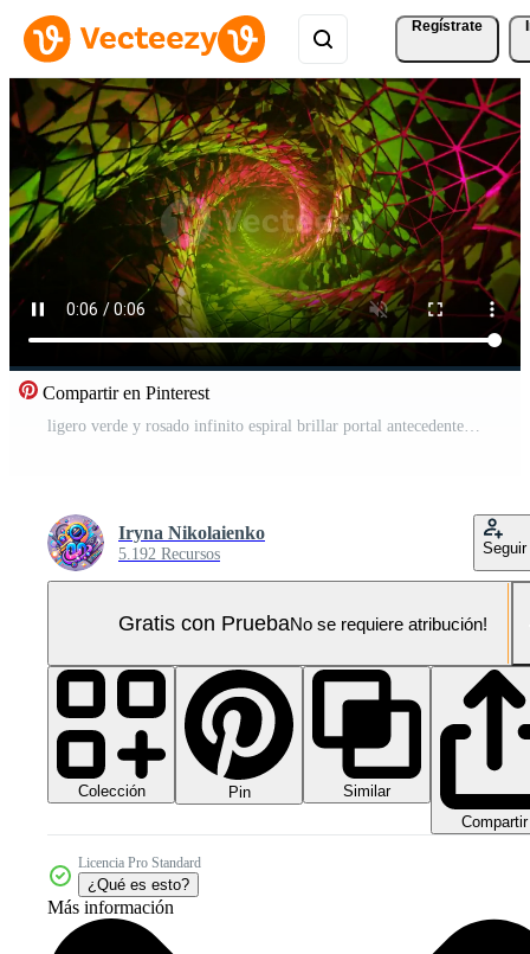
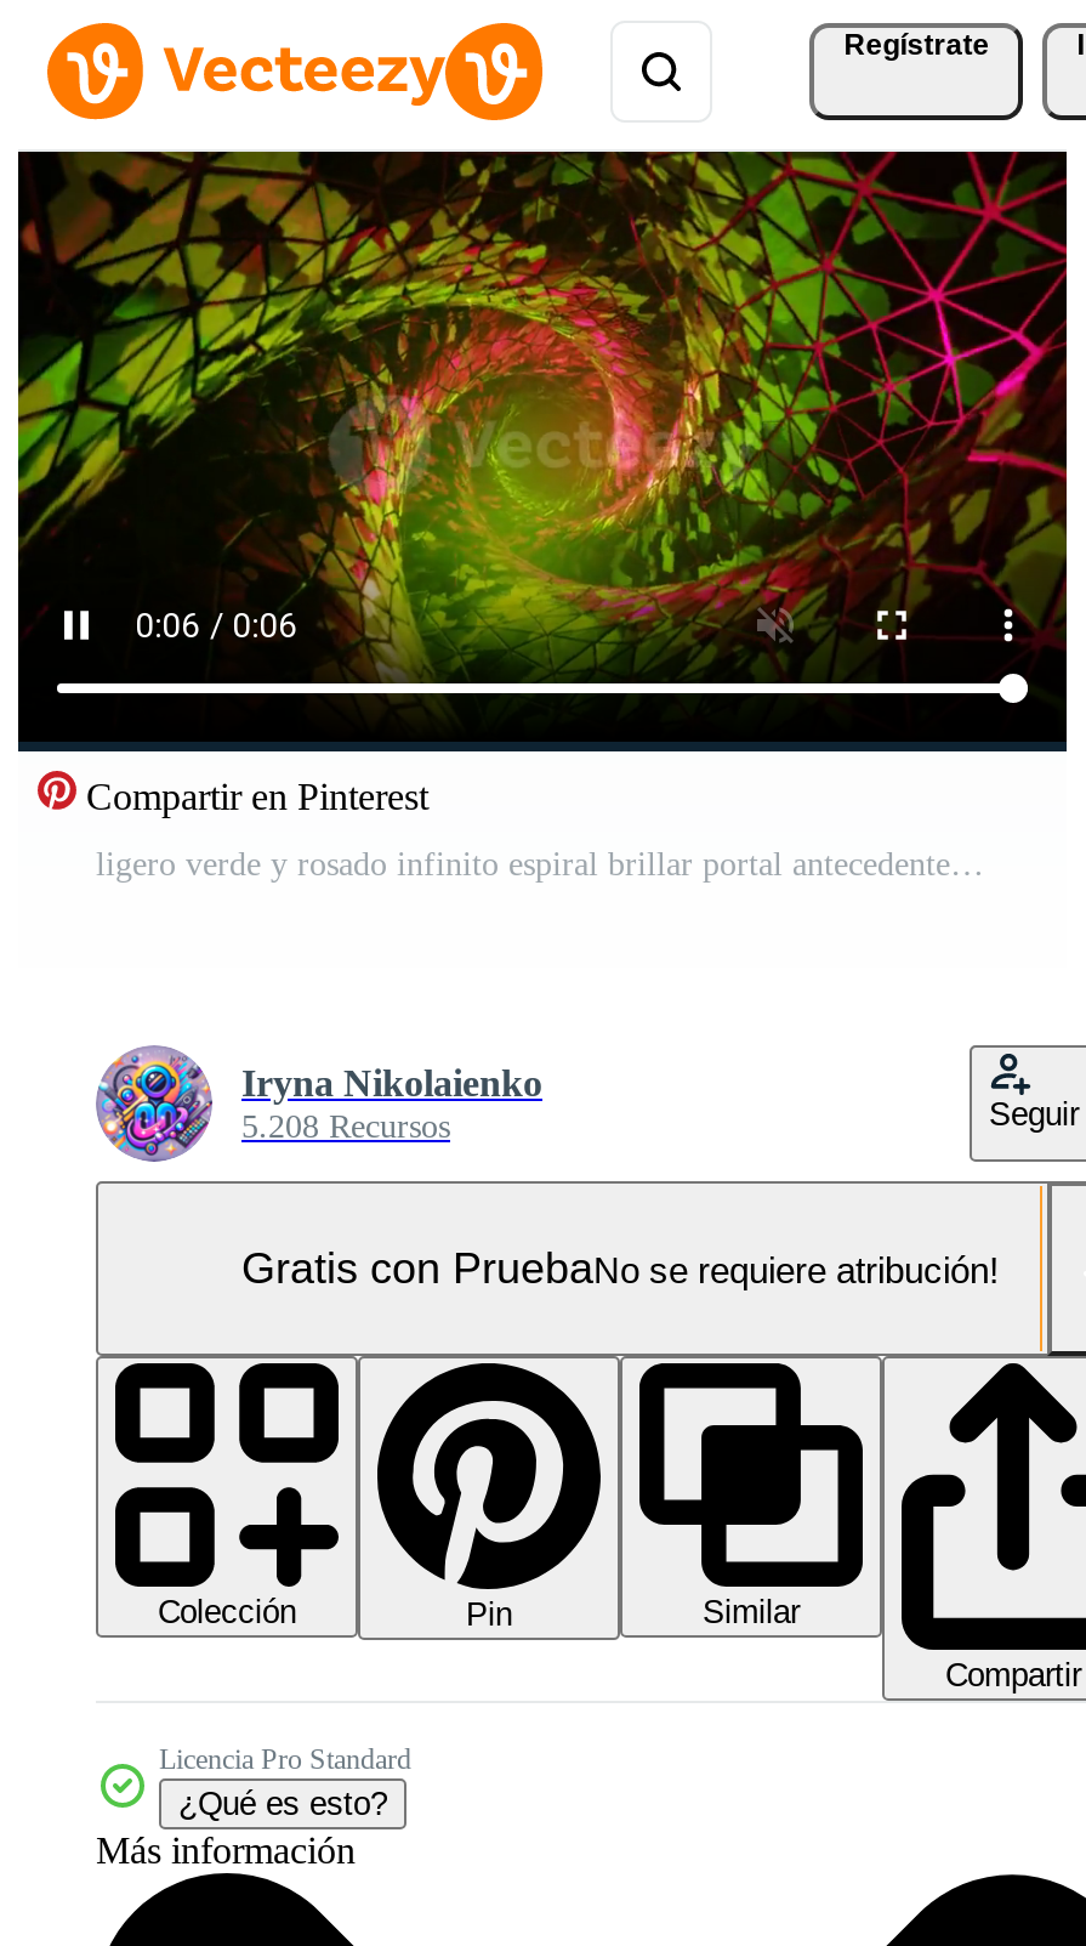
[118,545,220,563] 5.192 Recursos -> [241,1108,450,1145] 5.208 Recursos

